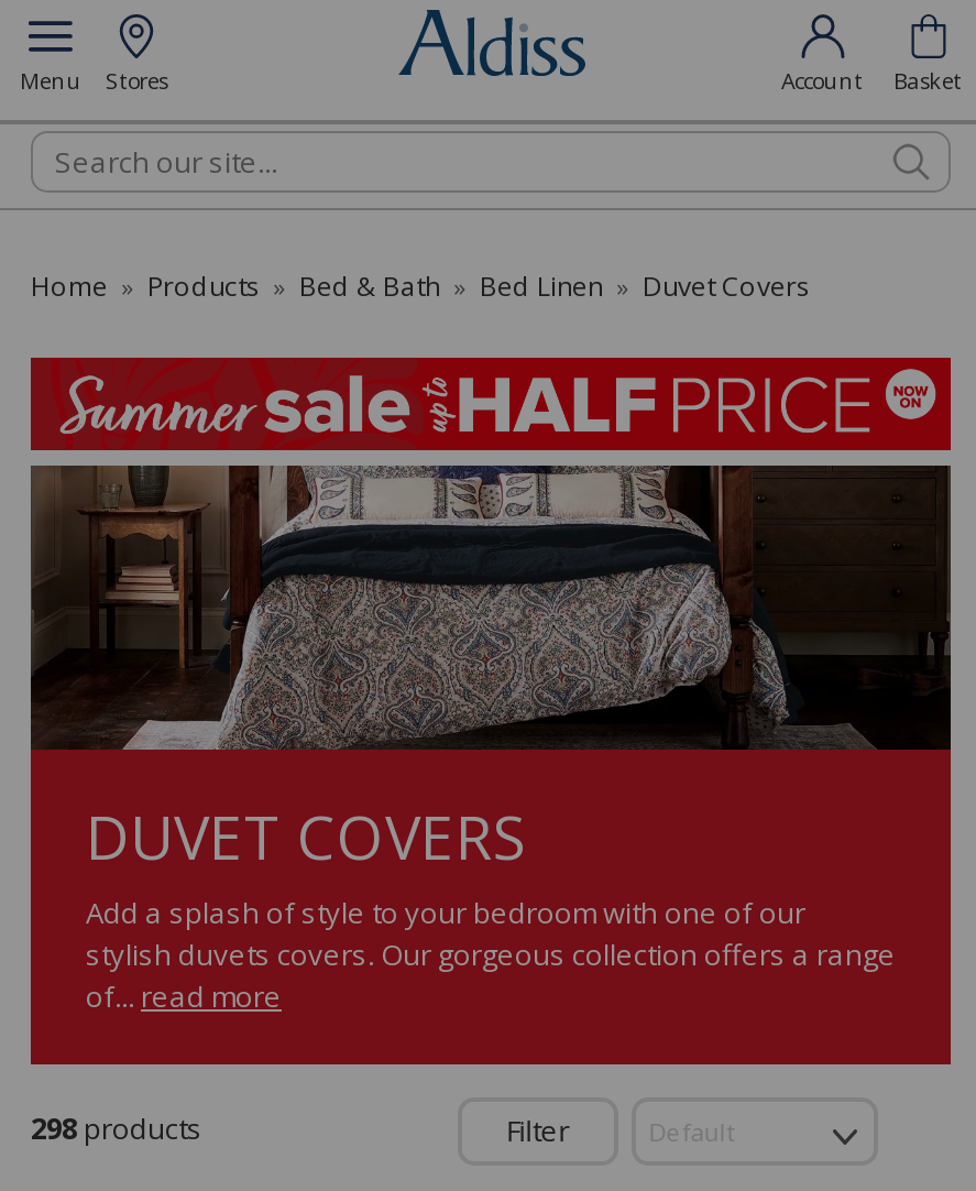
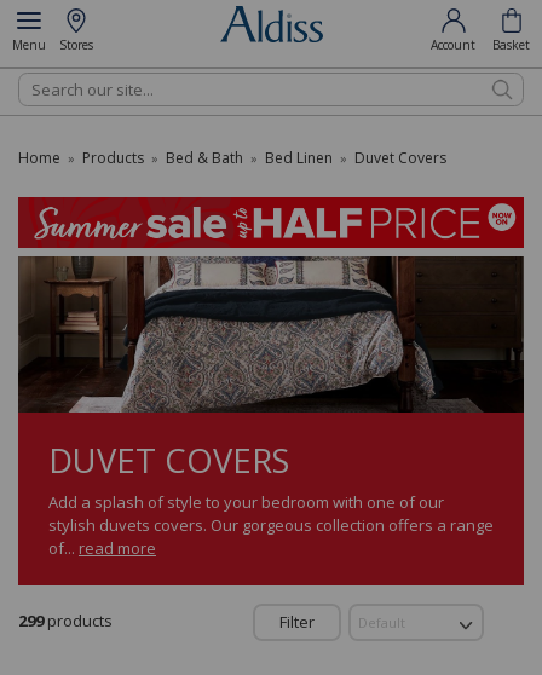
[31,1109,202,1149] 298 products -> [18,610,113,632] 299 products

